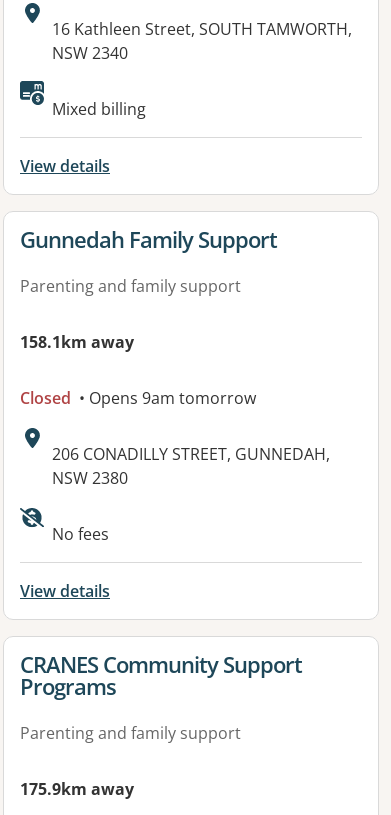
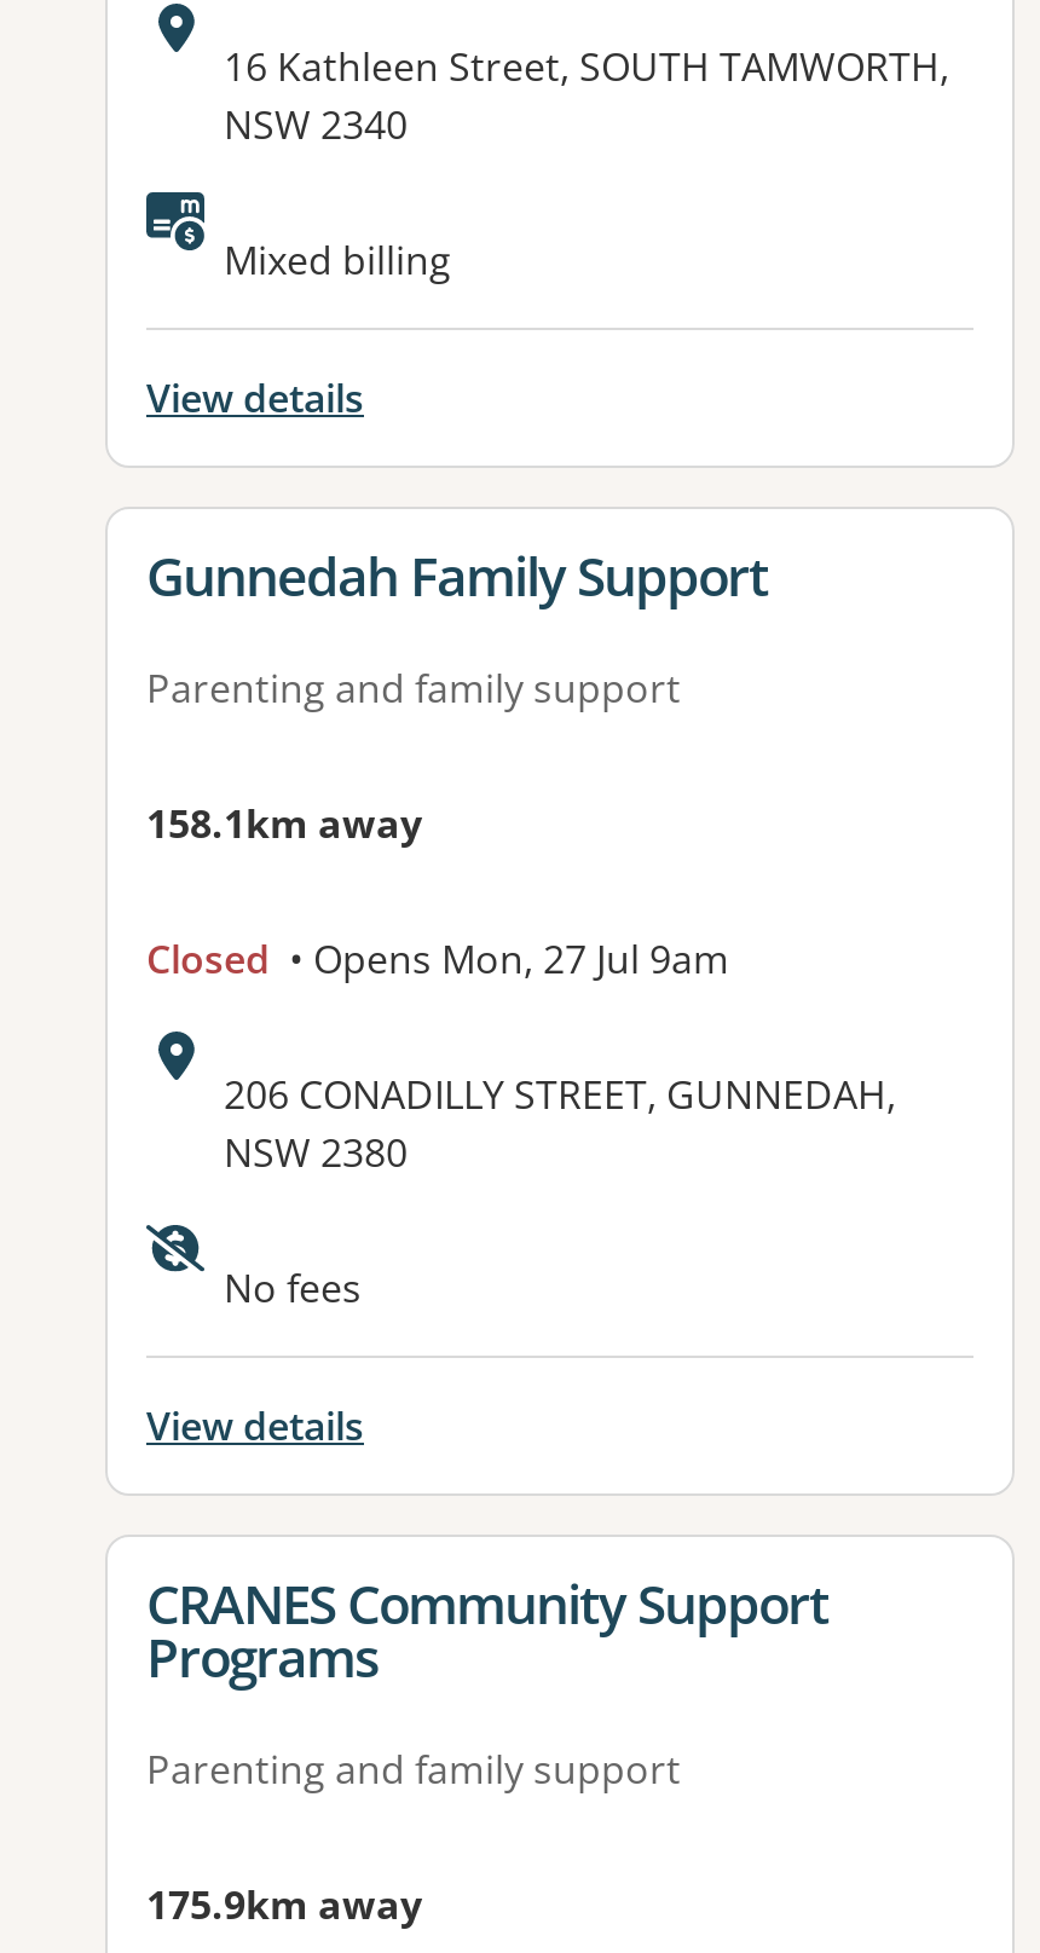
[20,387,256,409] Closed • Opens 9am tomorrow -> [146,933,729,987] Closed • Opens Mon, 27 Jul 9am

